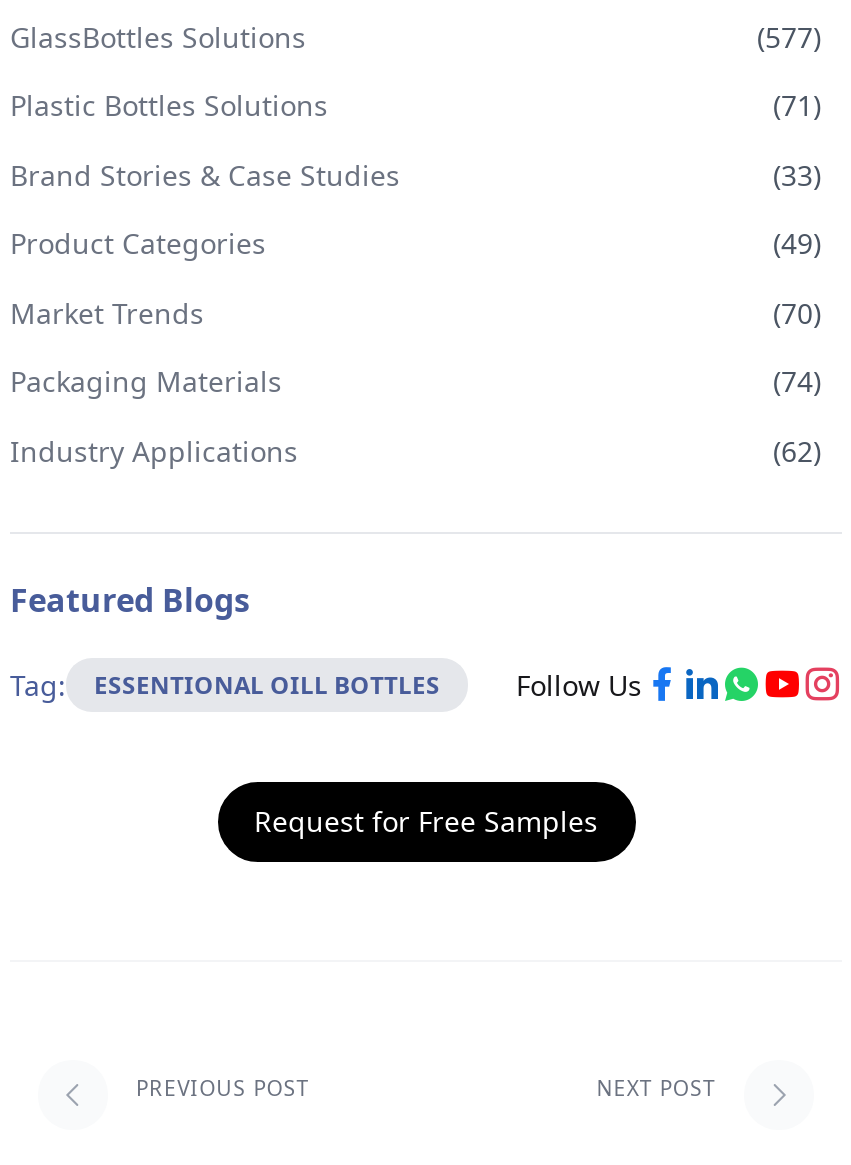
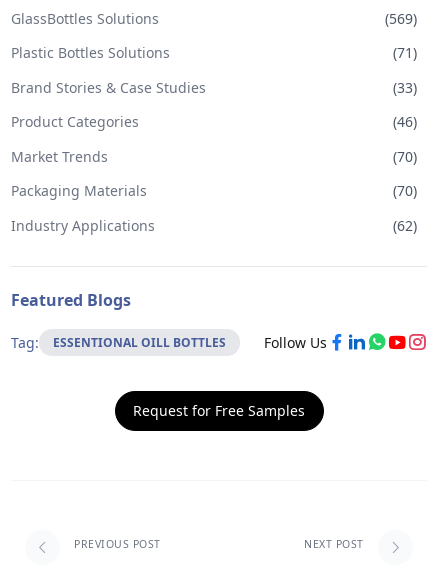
[757,18,821,56] (577) -> [384,9,416,28] (569)
[773,225,821,263] (49) -> [392,112,416,131] (46)
[773,363,821,401] (74) -> [392,181,416,200] (70)

